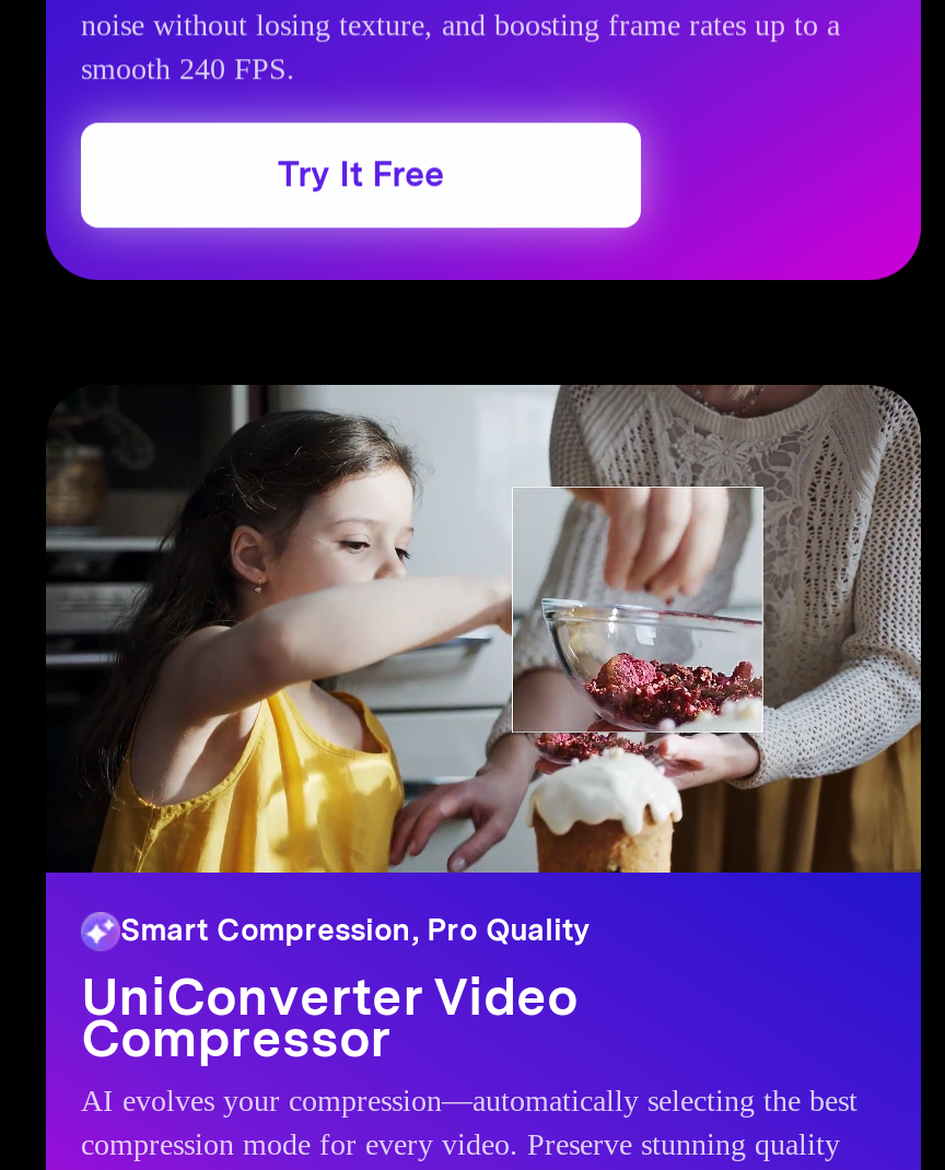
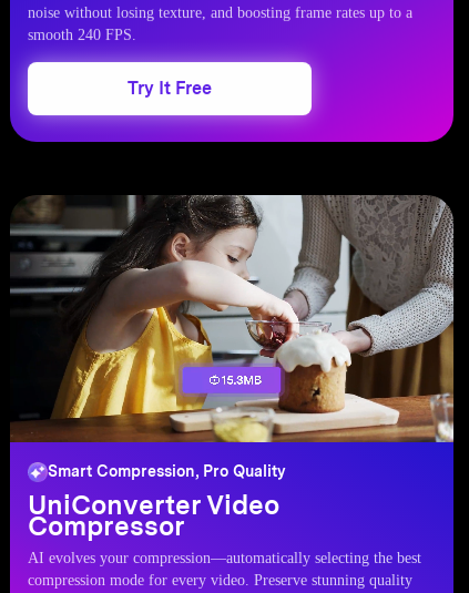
[44,383,923,875] [image] -> [10,195,455,443] [image]

